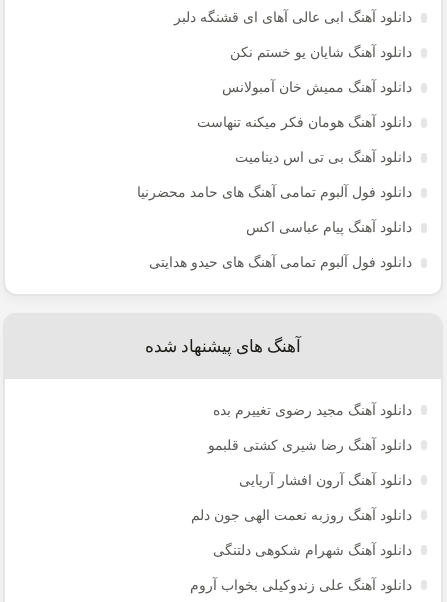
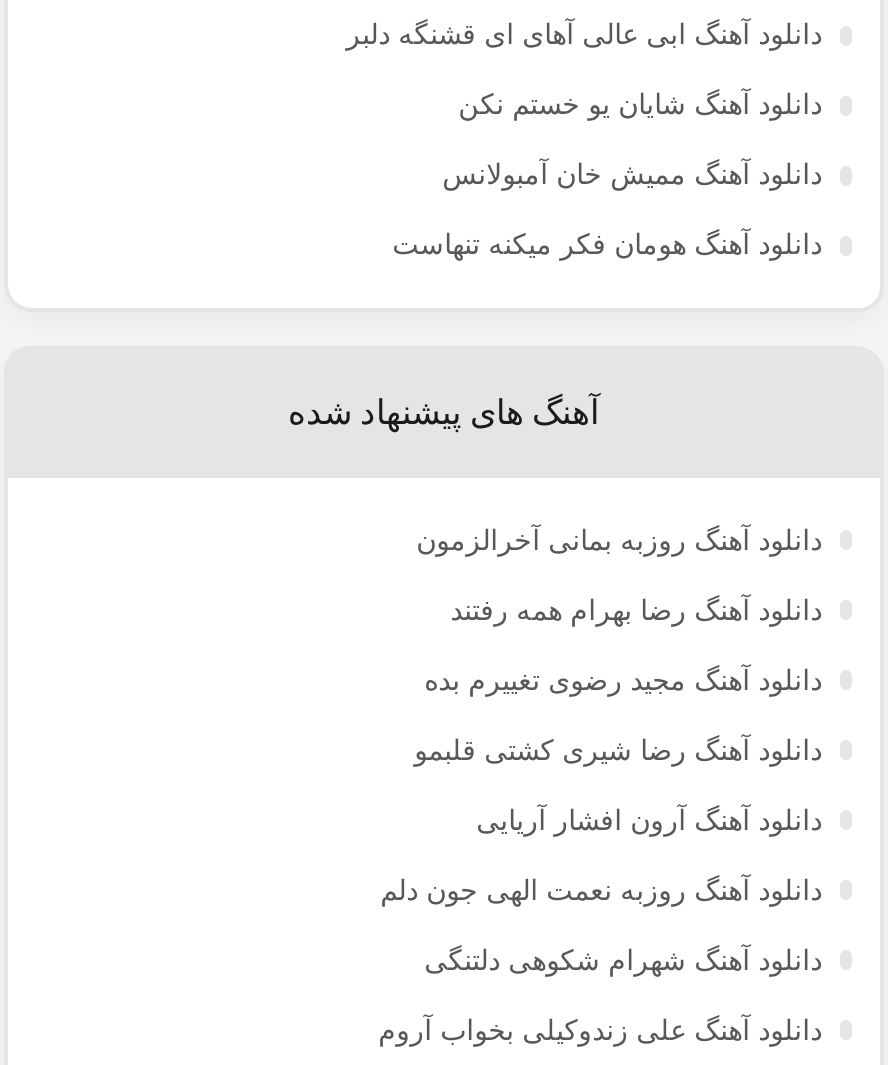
[137,150,412,270] دانلود آهنگ بی تی اس دینامیت | دانلود فول آلبوم تمامی آهنگ های حامد محضرنیا | دانلود آهنگ پیام عباسی اکس | دانلود فول آلبوم تمامی آهنگ های حیدو هدایتی -> none
moved [145,337,301,356] -> [288,394,600,432]: آهنگ های پیشنهاد شده
none -> [416,525,822,625] دانلود آهنگ روزبه بمانی آخرالزمون | دانلود آهنگ رضا بهرام همه رفتند

